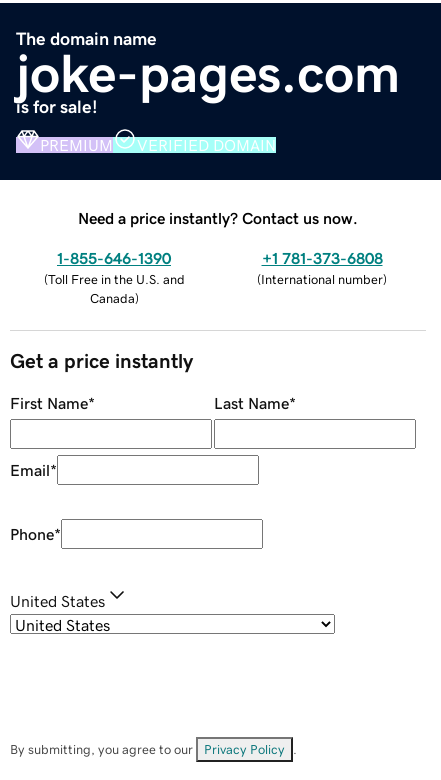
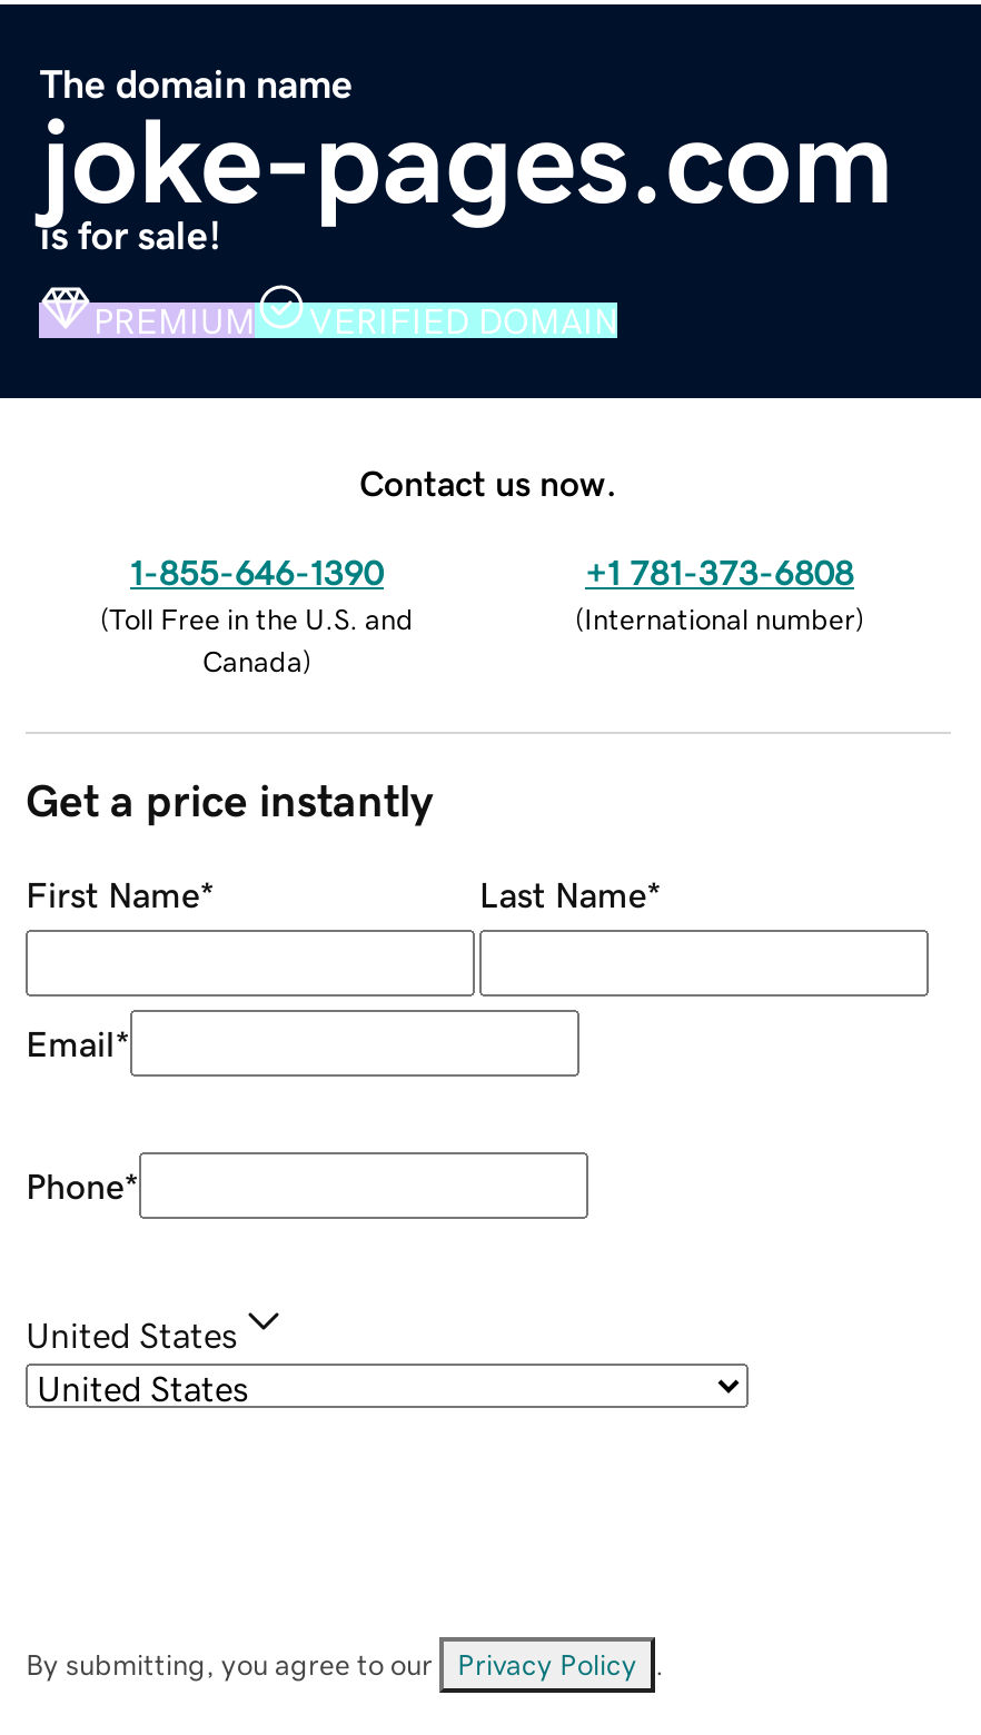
[78,210,358,226] Need a price instantly? Contact us now. -> [359,464,617,500] Contact us now.

